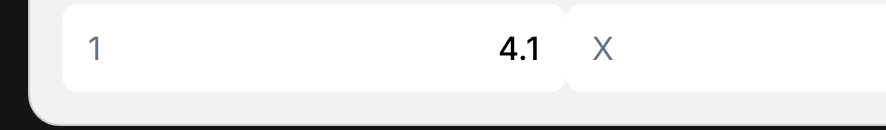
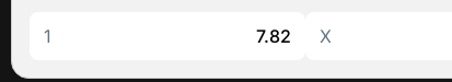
[498,28,614,68] 4.1 X -> [256,25,332,47] 7.82 X

